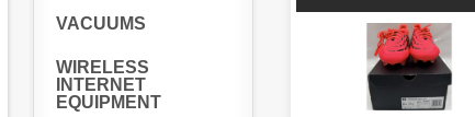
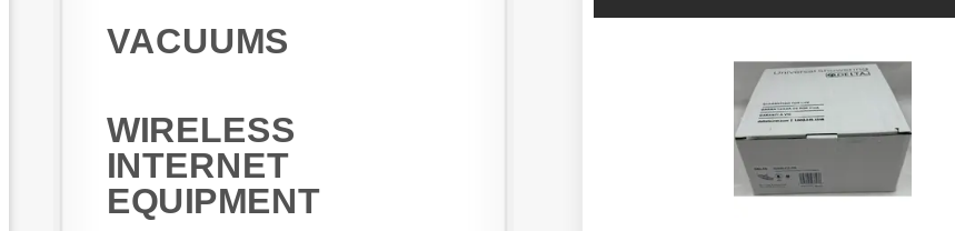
[366,22,452,112] [image] -> [732,40,914,218] [image]

